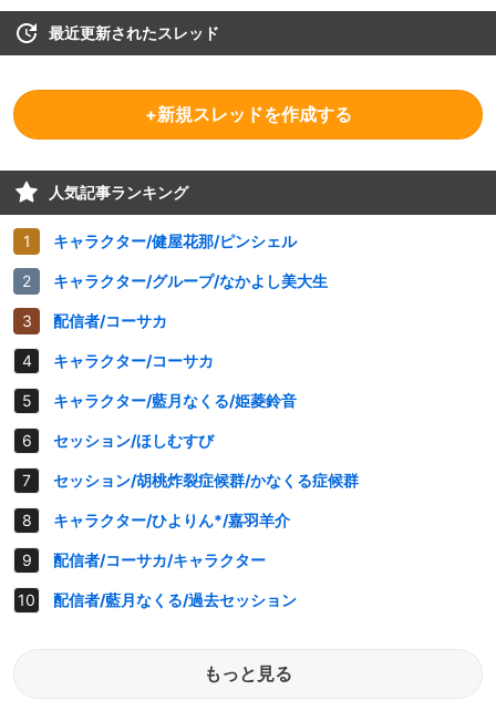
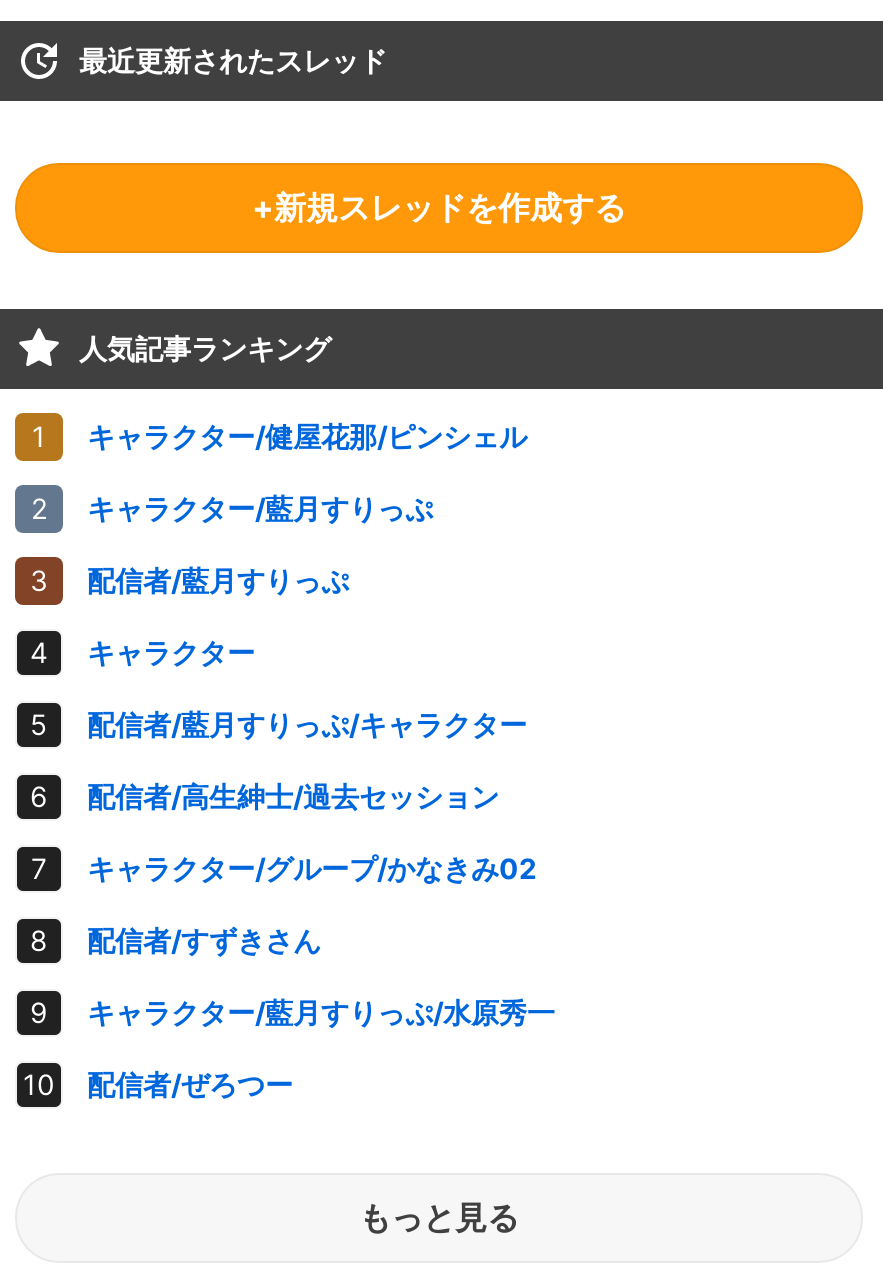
[53,271,328,290] キャラクター/グループ/なかよし美大生 -> [87,491,433,525] キャラクター/藍月すりっぷ
[53,311,167,330] 配信者/コーサカ -> [87,563,349,597] 配信者/藍月すりっぷ
[53,351,214,370] キャラクター/コーサカ -> [87,635,255,669] キャラクター
[53,391,297,410] キャラクター/藍月なくる/姫菱鈴音 -> [87,707,527,741] 配信者/藍月すりっぷ/キャラクター
[53,431,214,450] セッション/ほしむすび -> [87,779,499,813] 配信者/高生紳士/過去セッション
[53,471,359,490] セッション/胡桃炸裂症候群/かなくる症候群 -> [87,851,537,885] キャラクター/グループ/かなきみ02
[53,511,290,529] キャラクター/ひよりん*/嘉羽羊介 -> [87,923,321,957] 配信者/すずきさん
[53,550,266,569] 配信者/コーサカ/キャラクター -> [87,995,555,1029] キャラクター/藍月すりっぷ/水原秀一
[53,590,297,609] 配信者/藍月なくる/過去セッション -> [87,1067,293,1101] 配信者/ぜろつー

